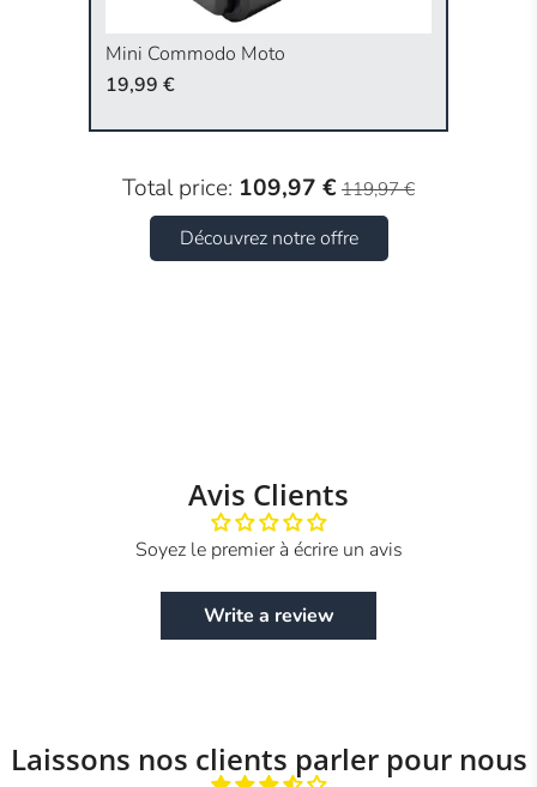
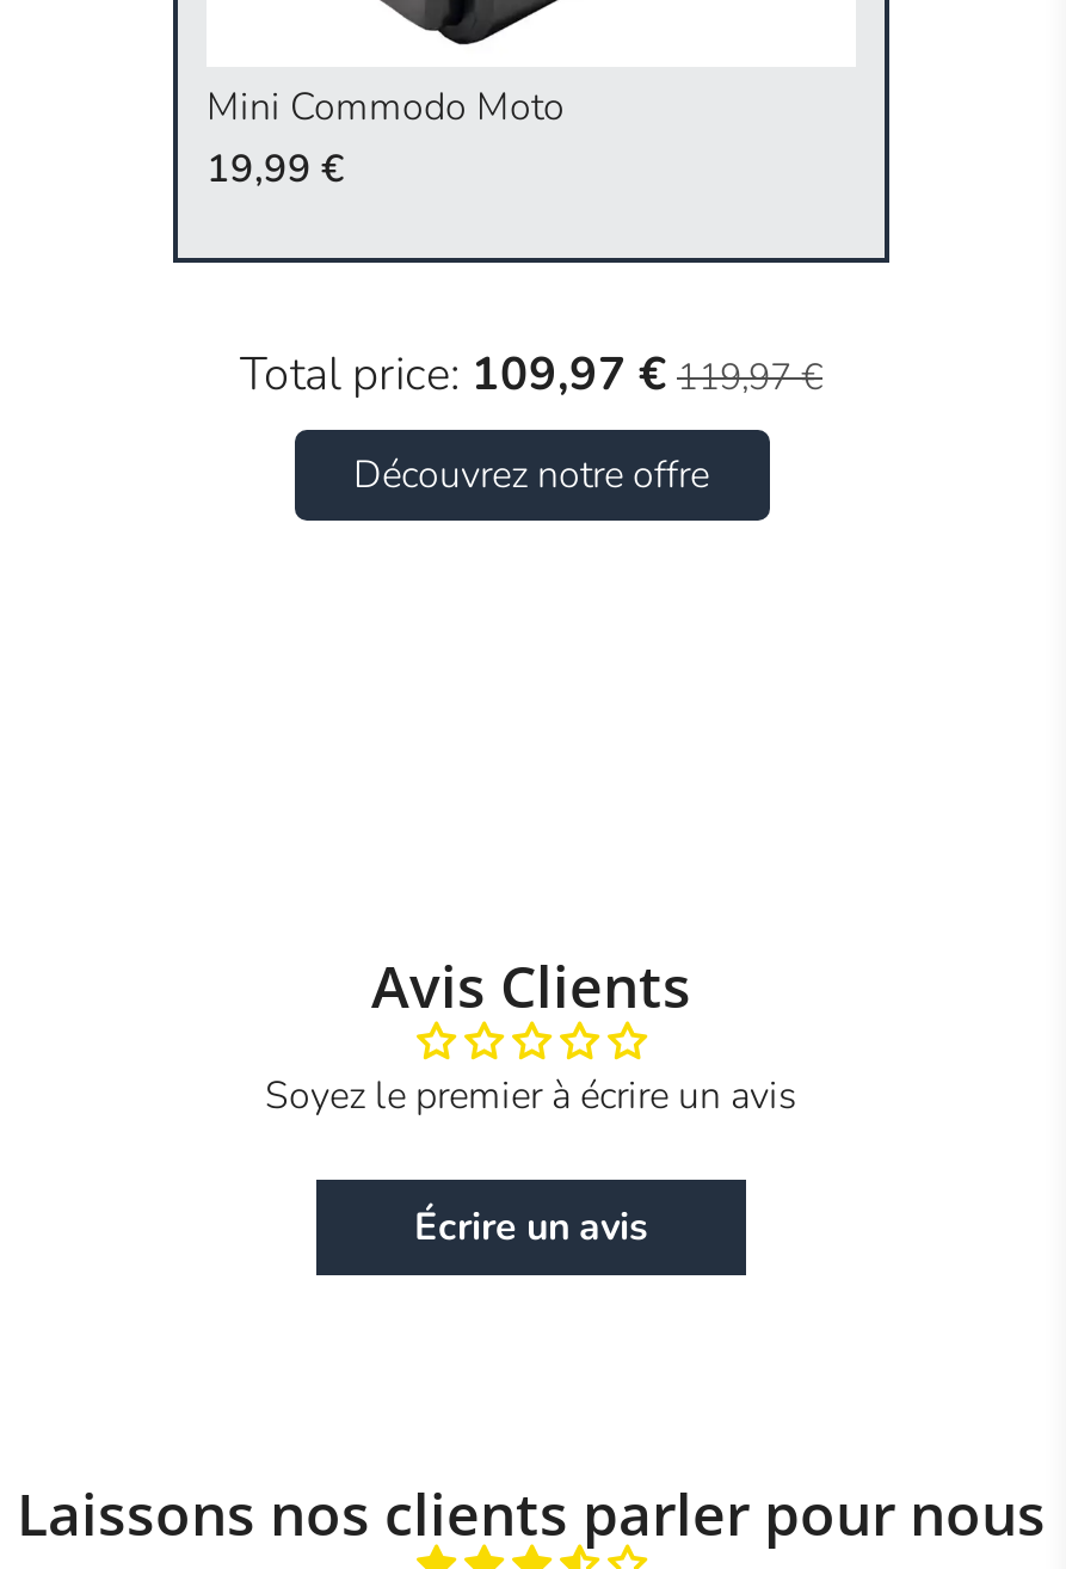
[203,603,334,629] Write a review -> [414,1201,648,1254] Écrire un avis

